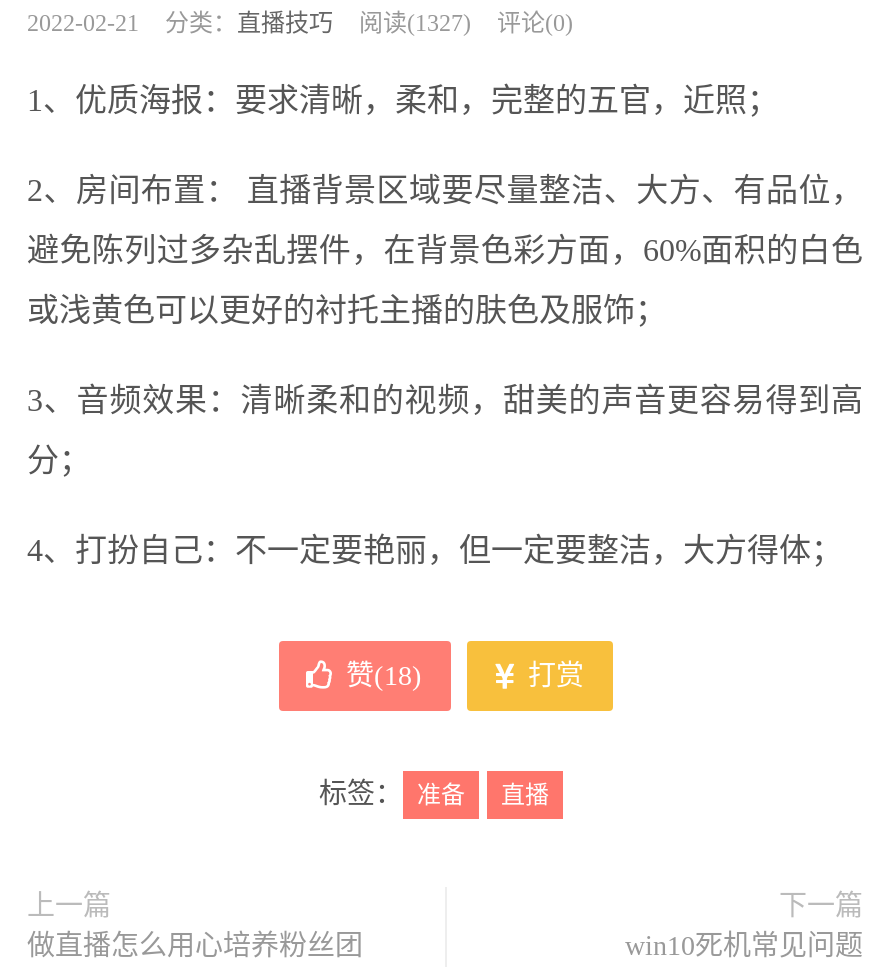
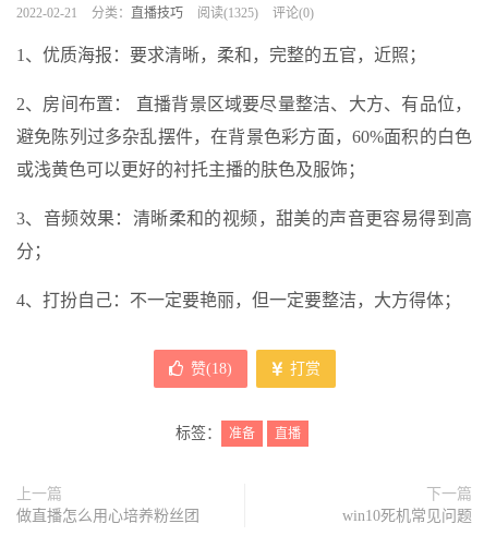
[27,9,573,37] 2022-02-21 分类：直播技巧 阅读(1327) 评论(0) -> [16,5,314,21] 2022-02-21 分类：直播技巧 阅读(1325) 评论(0)

